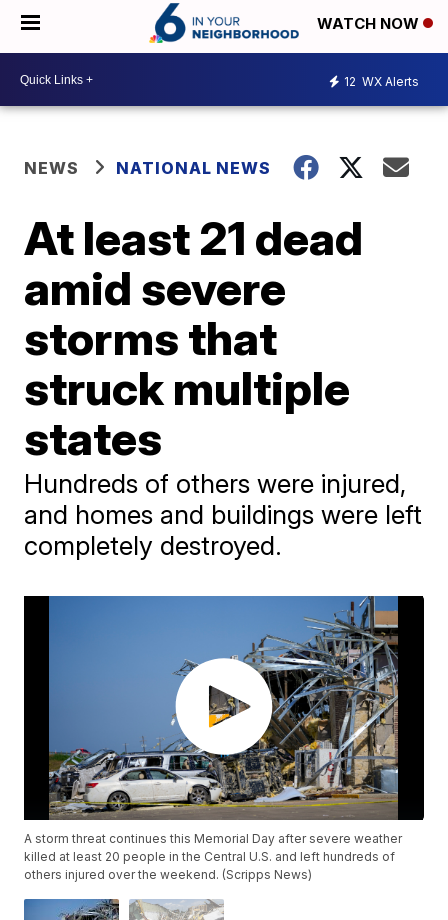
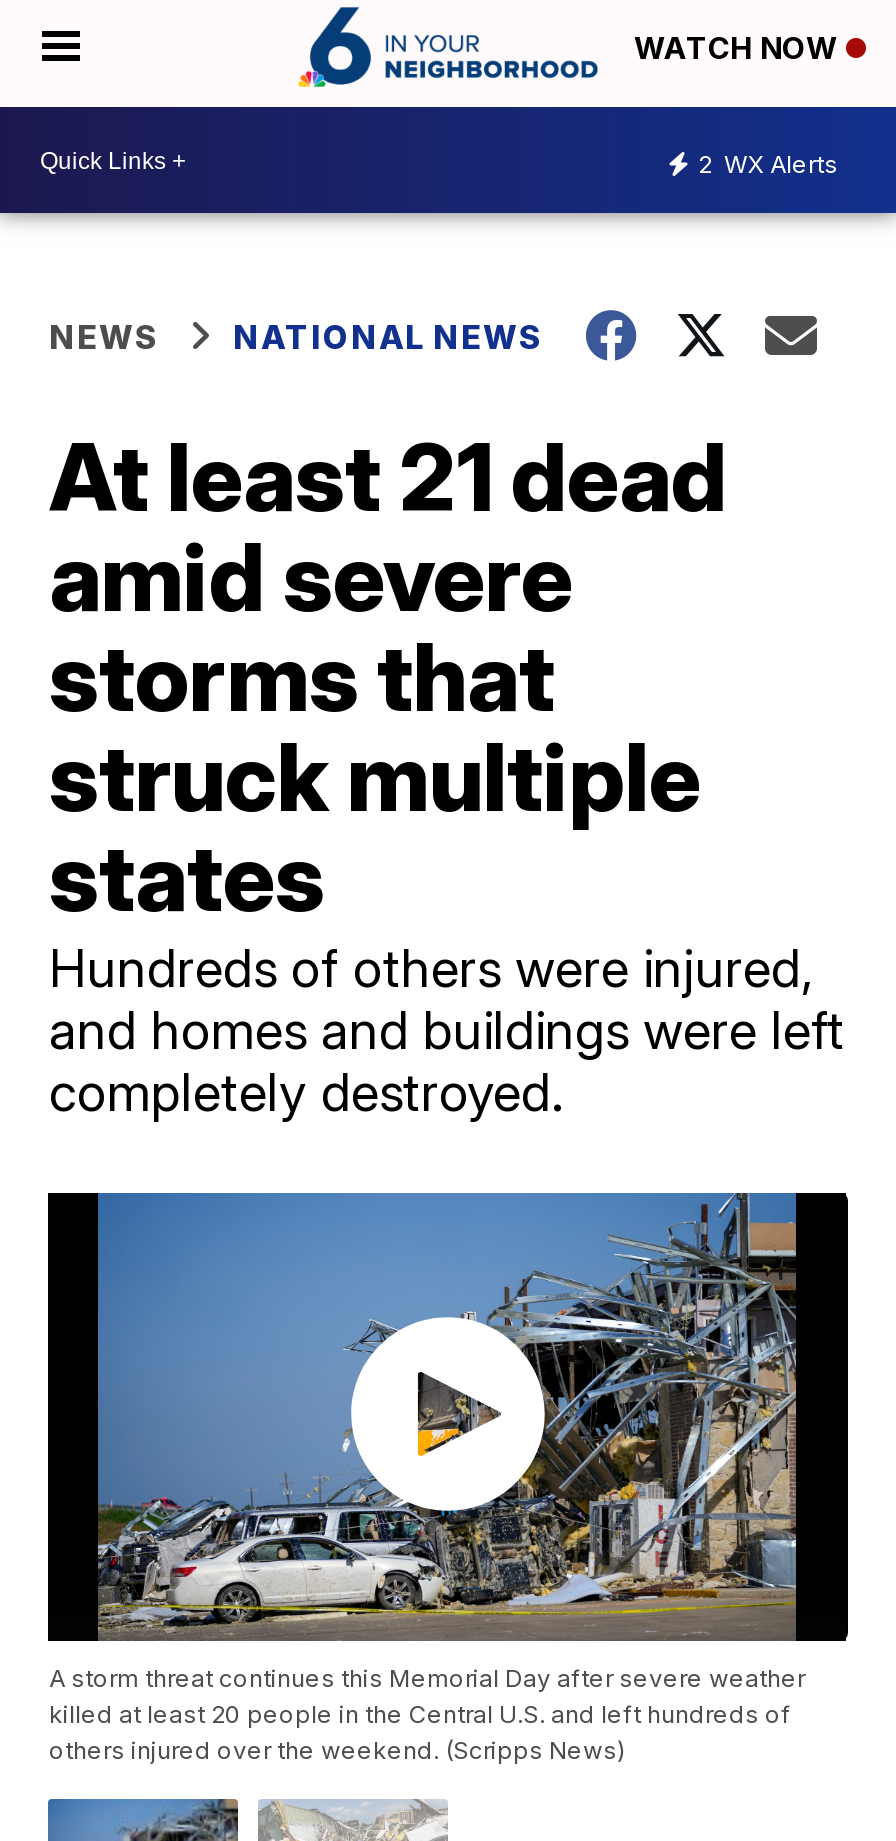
[344,73,419,88] 12 WX Alerts -> [698,148,838,178] 2 WX Alerts

